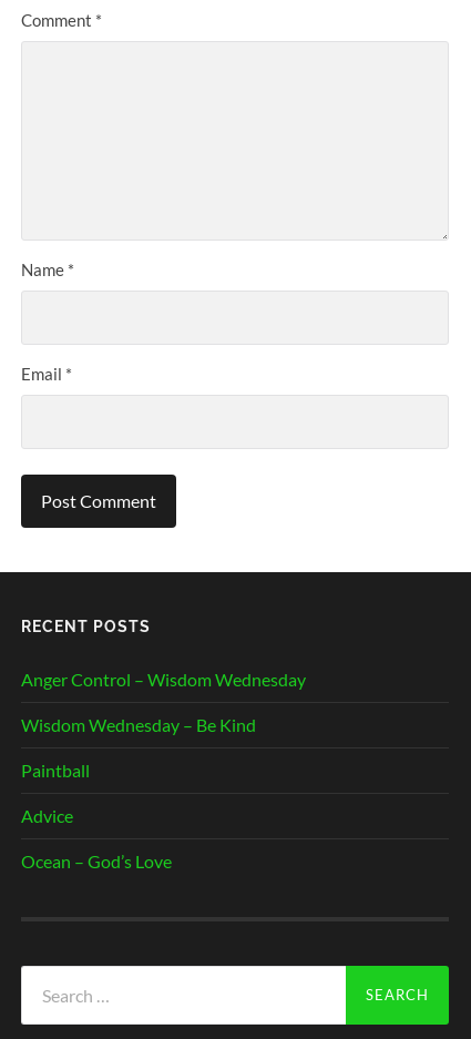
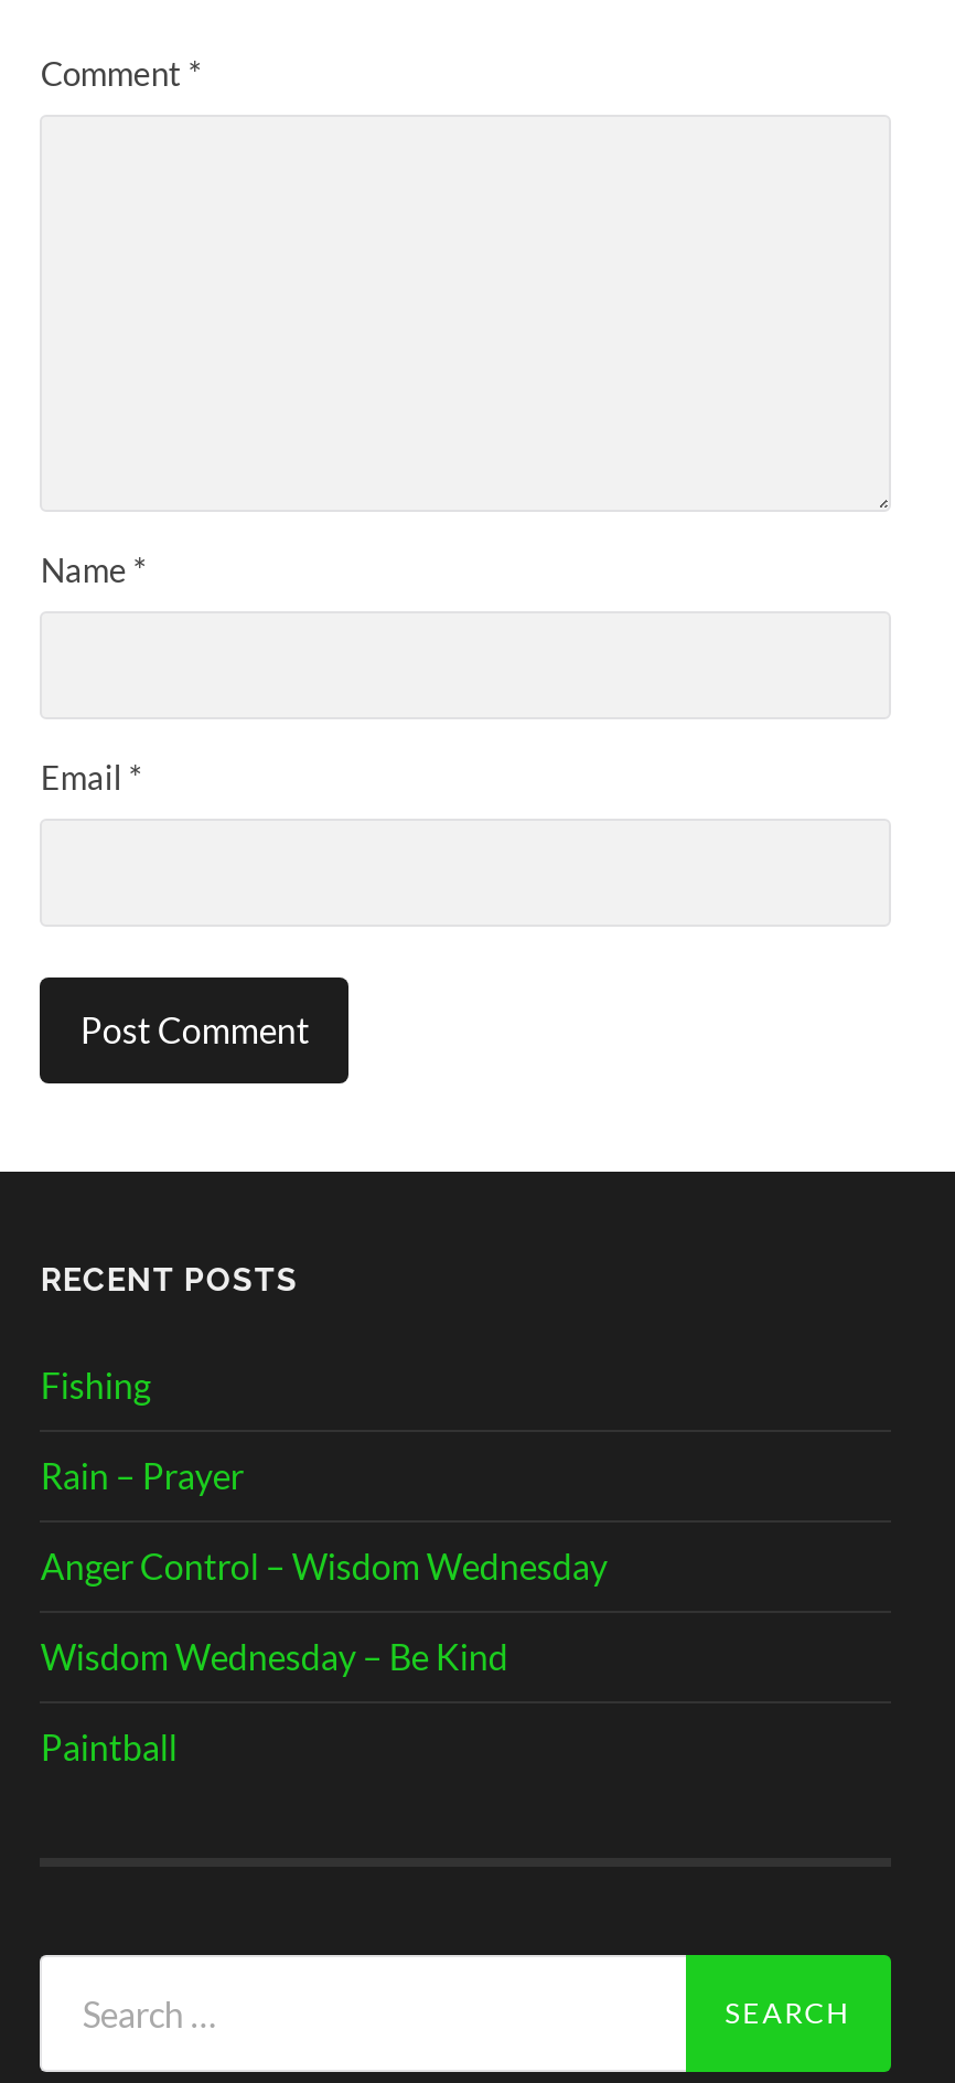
none -> [41,1363,243,1495] Fishing | Rain – Prayer
moved [21,668,306,780] -> [41,1544,607,1767]: Anger Control – Wisdom Wednesday | Wisdom Wednesday – Be Kind | Paintball
[21,805,172,871] Advice | Ocean – God’s Love -> none

